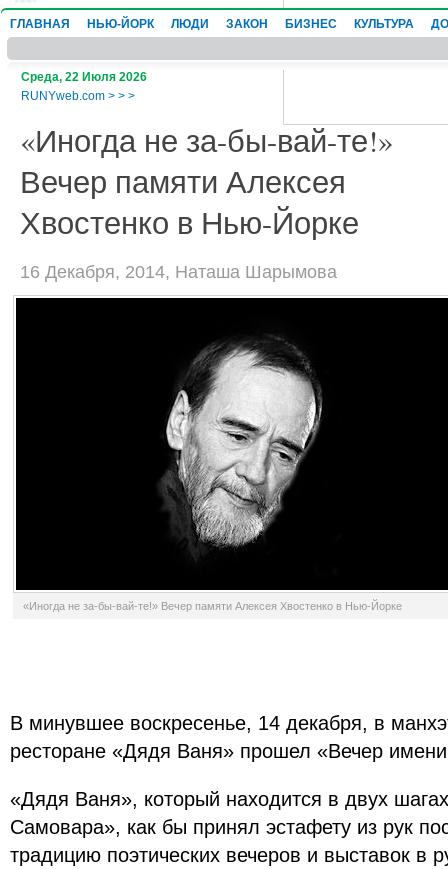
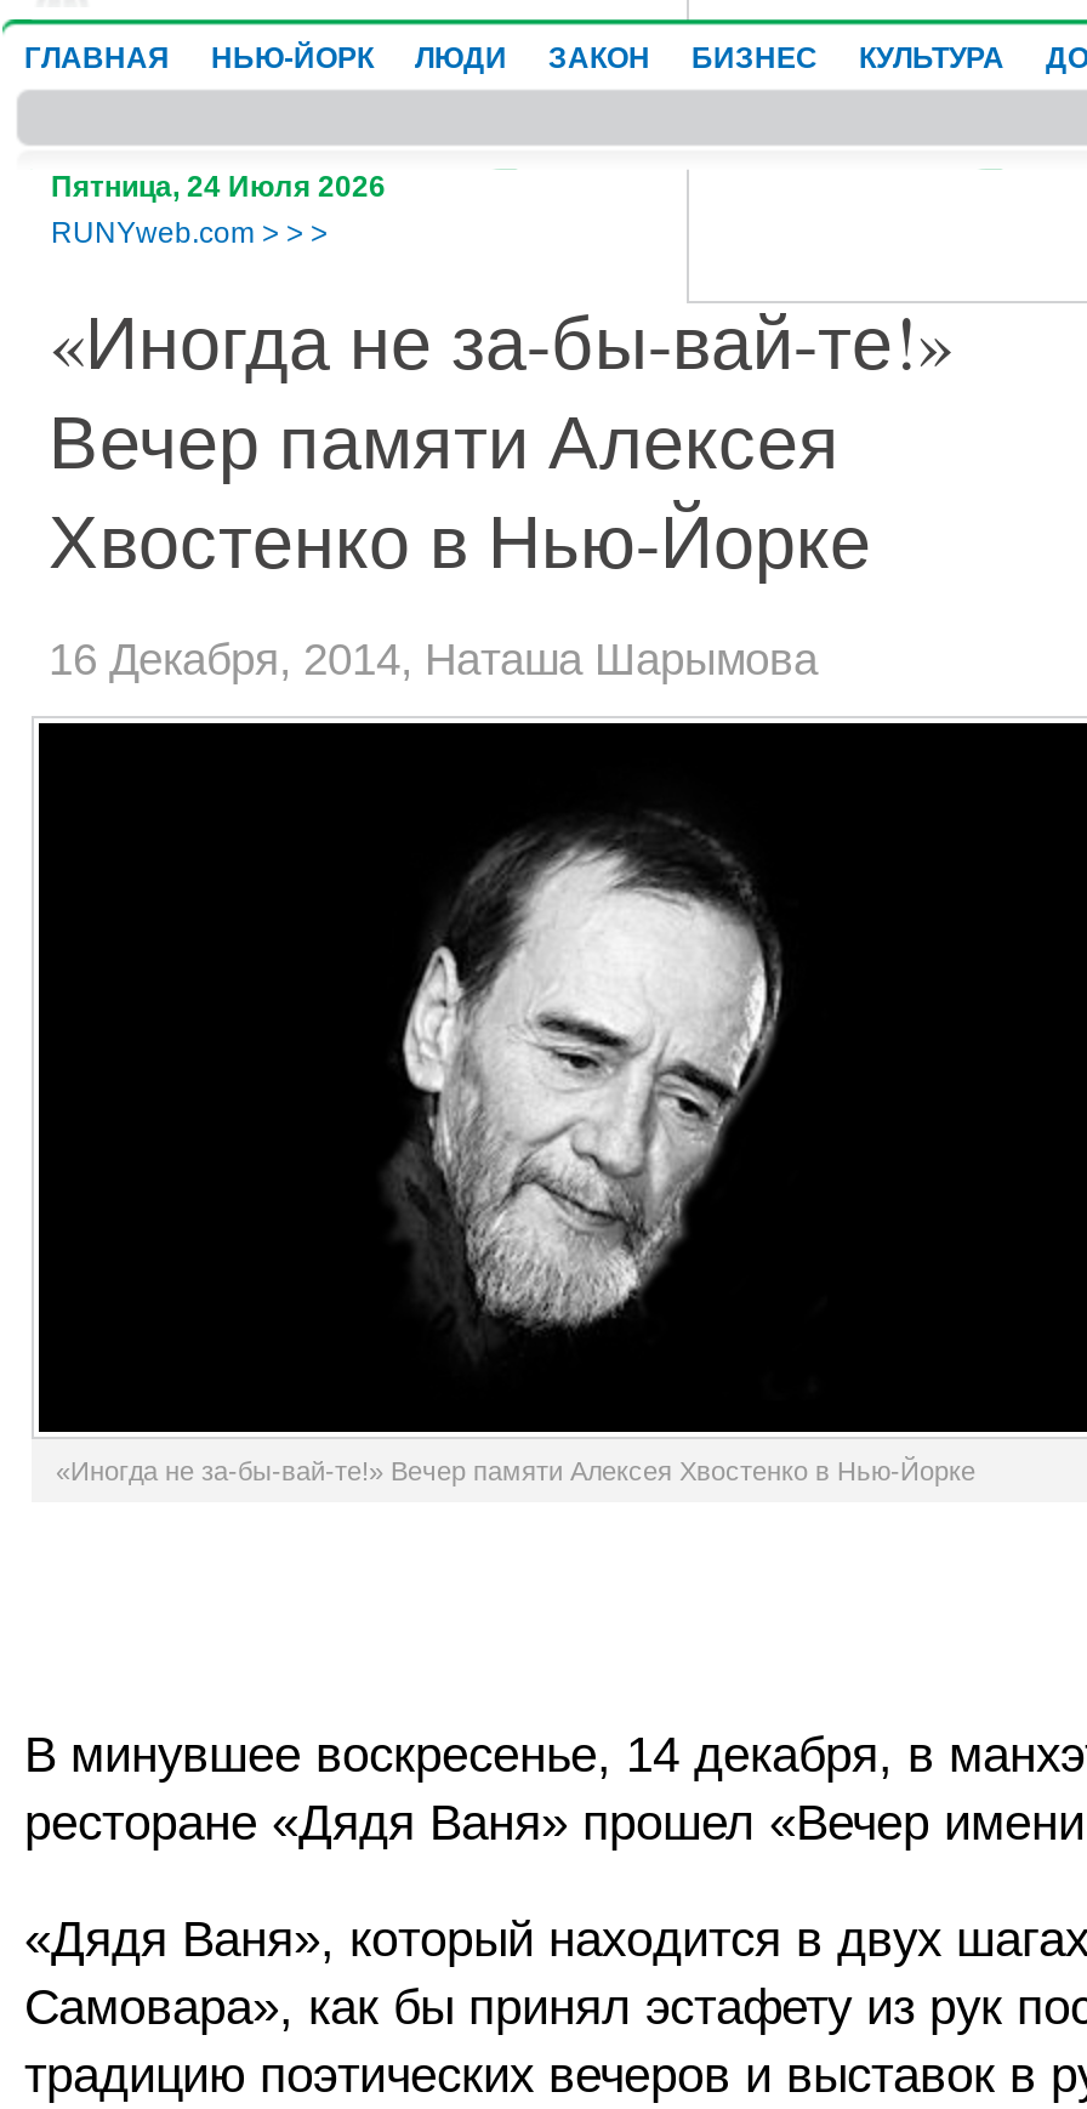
[21,70,147,84] Среда, 22 Июля 2026 -> [51,170,386,204] Пятница, 24 Июля 2026

